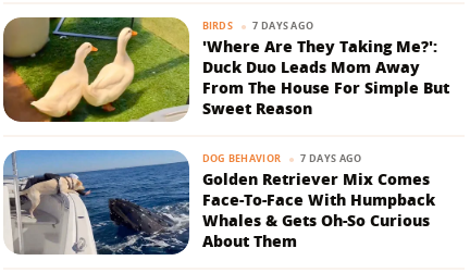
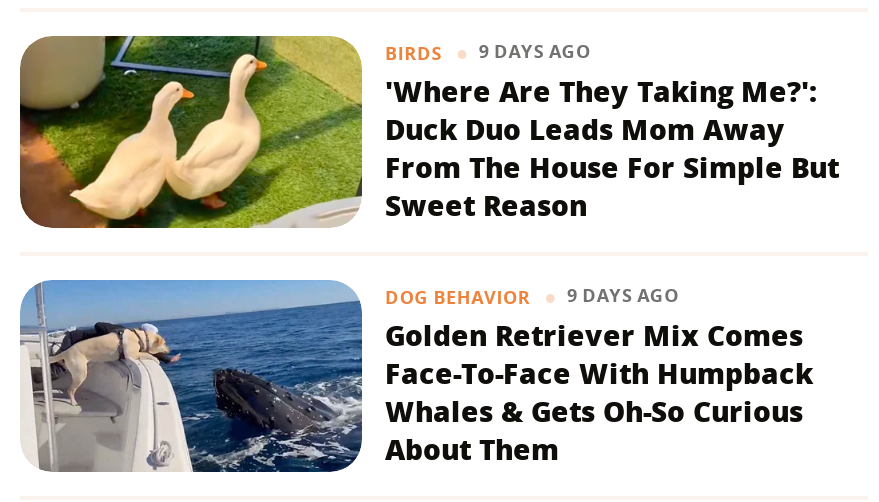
[202,18,314,33] BIRDS 7 DAYS AGO -> [385,38,591,65] BIRDS 9 DAYS AGO
[202,151,362,166] DOG BEHAVIOR 7 DAYS AGO -> [385,282,679,309] DOG BEHAVIOR 9 DAYS AGO

